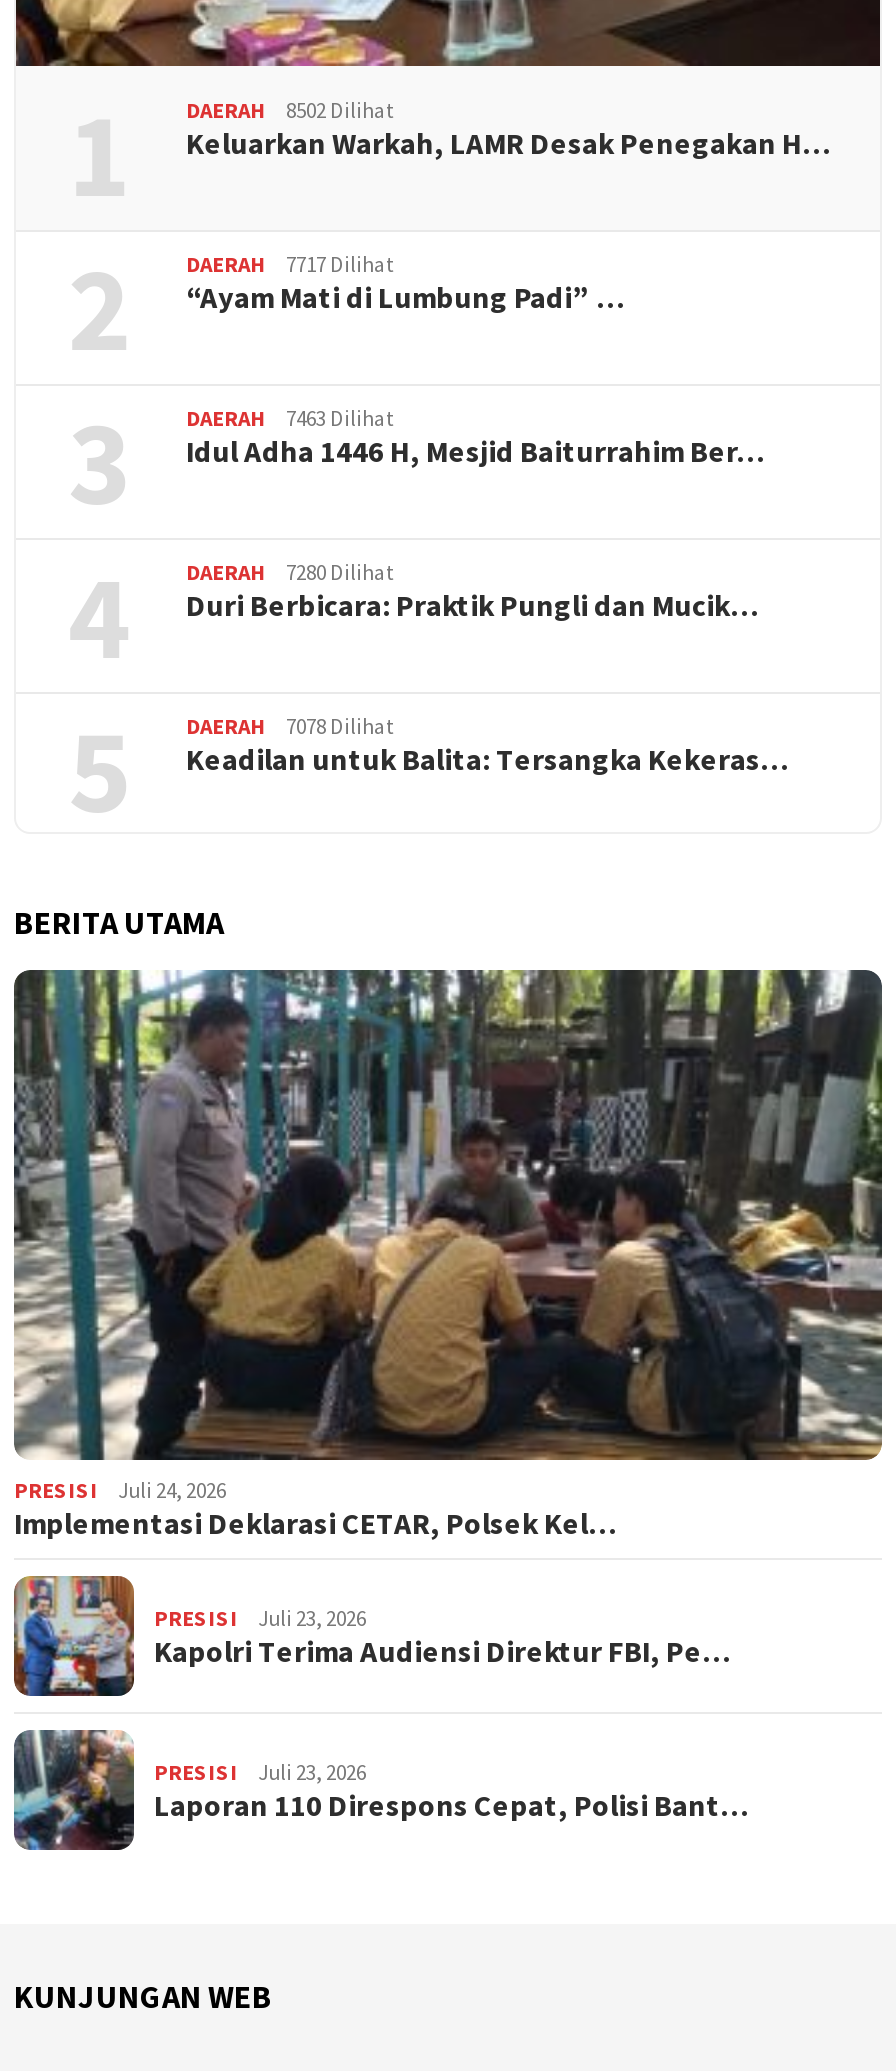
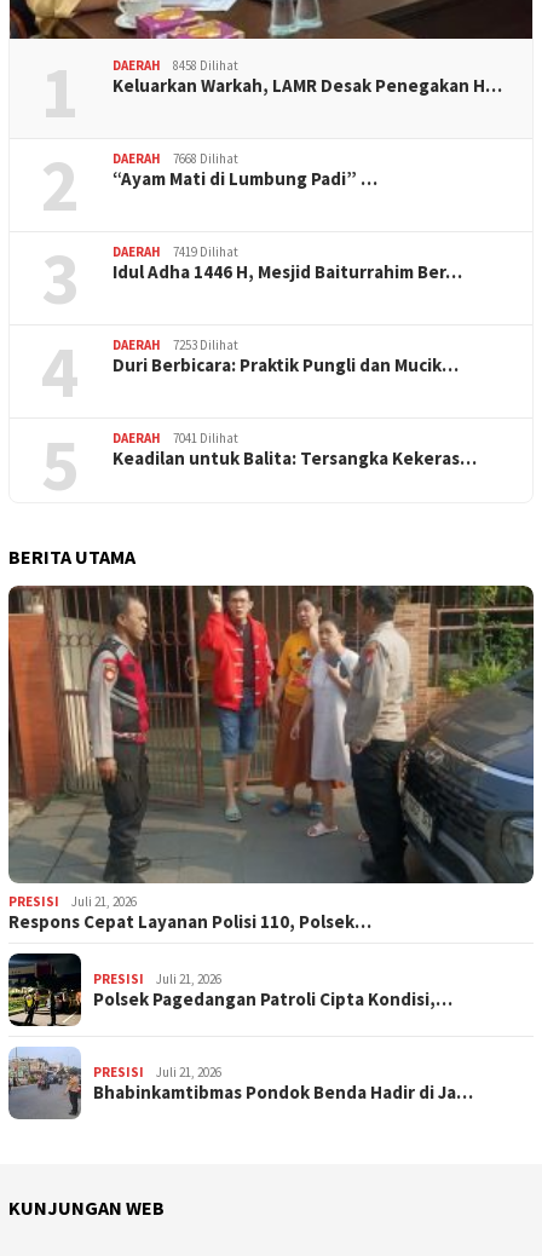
[186,95,394,123] DAERAH 8502 Dilihat -> [113,57,238,74] DAERAH 8458 Dilihat
[186,249,394,277] DAERAH 7717 Dilihat -> [113,150,238,167] DAERAH 7668 Dilihat
[186,403,394,431] DAERAH 7463 Dilihat -> [113,244,238,261] DAERAH 7419 Dilihat
[186,557,394,585] DAERAH 7280 Dilihat -> [113,337,238,354] DAERAH 7253 Dilihat
[186,711,394,739] DAERAH 7078 Dilihat -> [113,430,238,447] DAERAH 7041 Dilihat
[12,968,884,1542] [image] | Juli 24, 2026 | Implementasi Deklarasi CETAR, Polsek Kel… -> [7,584,535,933] [image] | Juli 21, 2026 | Respons Cepat Layanan Polisi 110, Polsek…
[14,1574,730,1698] [image] | Juli 23, 2026 | Kapolri Terima Audiensi Direktur FBI, Pe… -> [7,952,452,1027] [image] | Juli 21, 2026 | Polsek Pagedangan Patroli Cipta Kondisi,…
[14,1728,748,1852] [image] | Juli 23, 2026 | Laporan 110 Direspons Cepat, Polisi Bant… -> [8,1047,473,1119] [image] | Juli 21, 2026 | Bhabinkamtibmas Pondok Benda Hadir di Ja…

